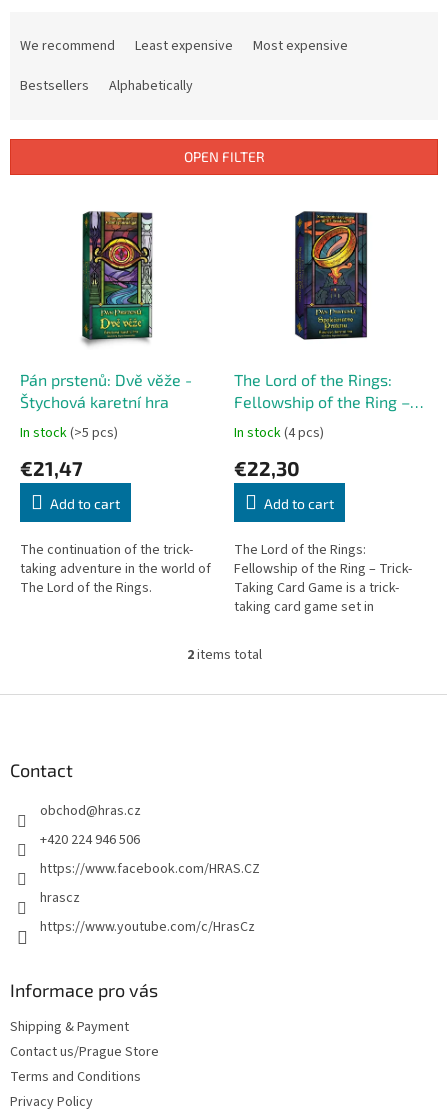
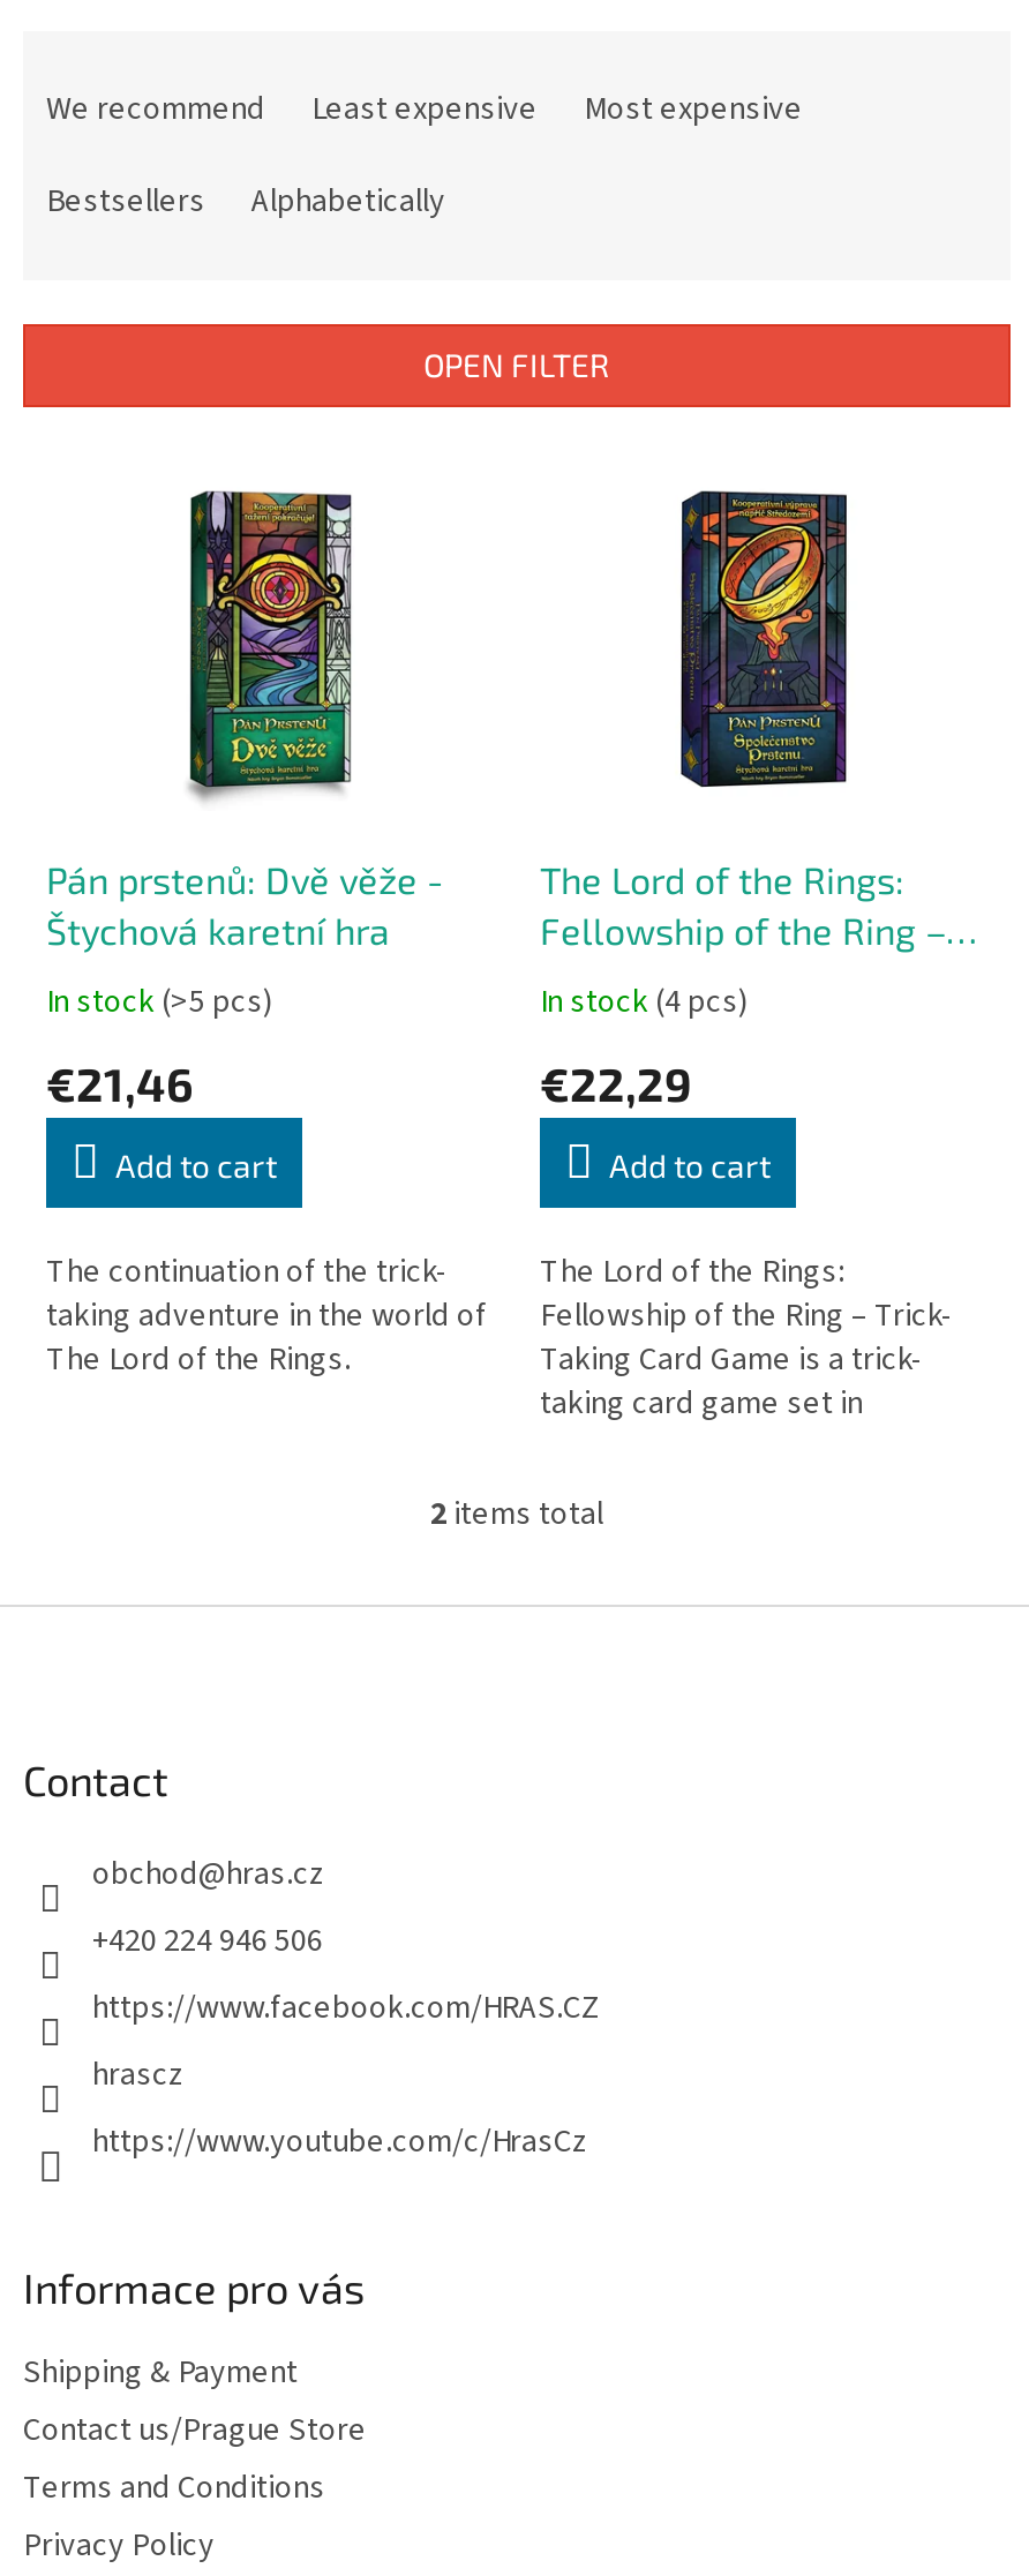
[20,456,83,480] €21,47 -> [46,1055,194,1110] €21,46
[234,456,300,480] €22,30 -> [540,1055,692,1110] €22,29

